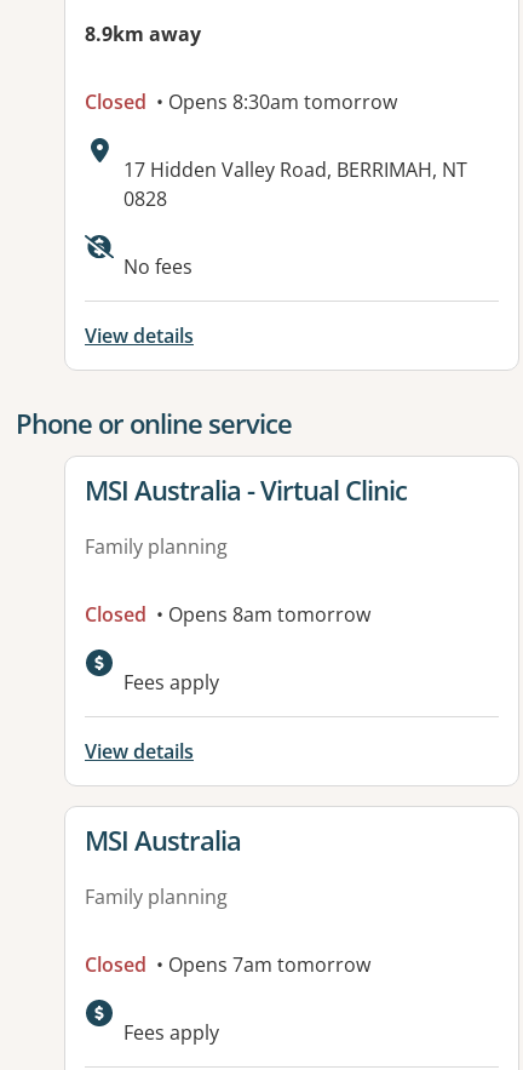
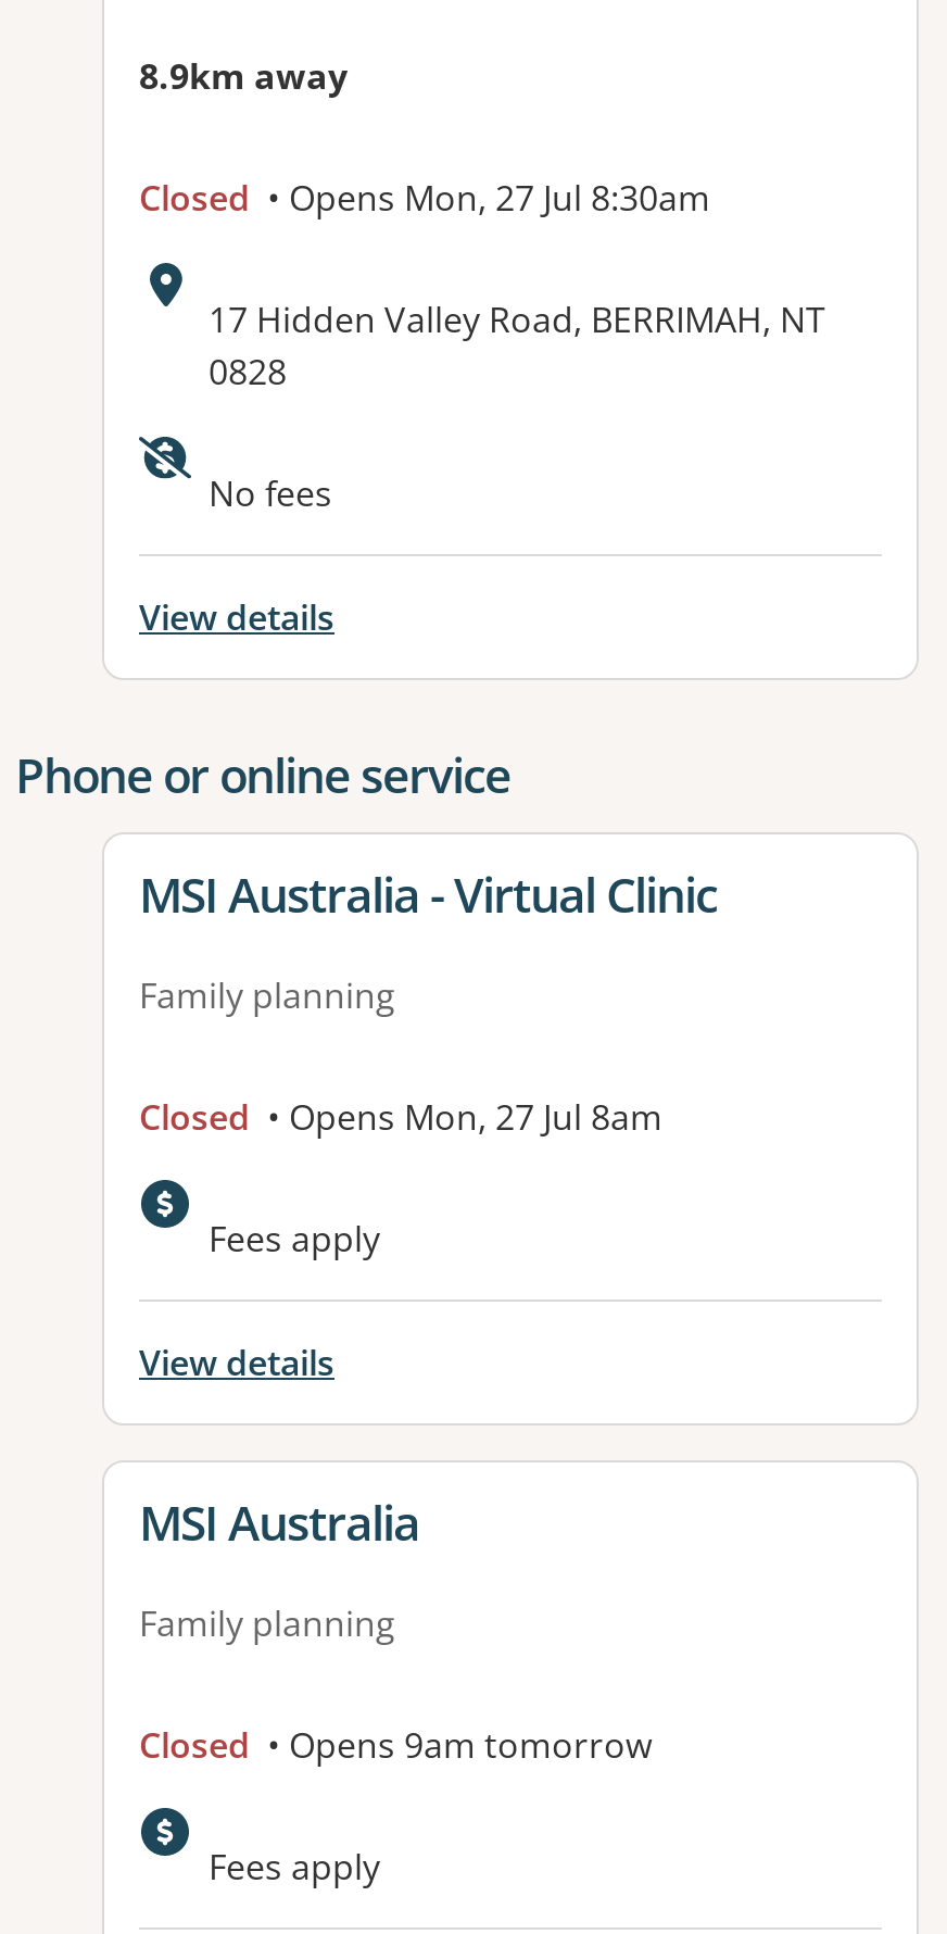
[85,89,397,116] Closed • Opens 8:30am tomorrow -> [139,175,710,223] Closed • Opens Mon, 27 Jul 8:30am
[85,602,370,628] Closed • Opens 8am tomorrow -> [139,1094,662,1142] Closed • Opens Mon, 27 Jul 8am
[85,952,370,978] Closed • Opens 7am tomorrow -> [139,1722,652,1770] Closed • Opens 9am tomorrow

